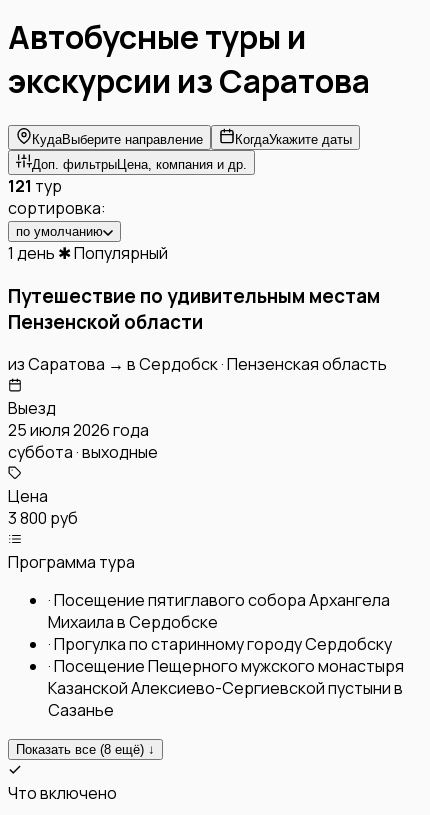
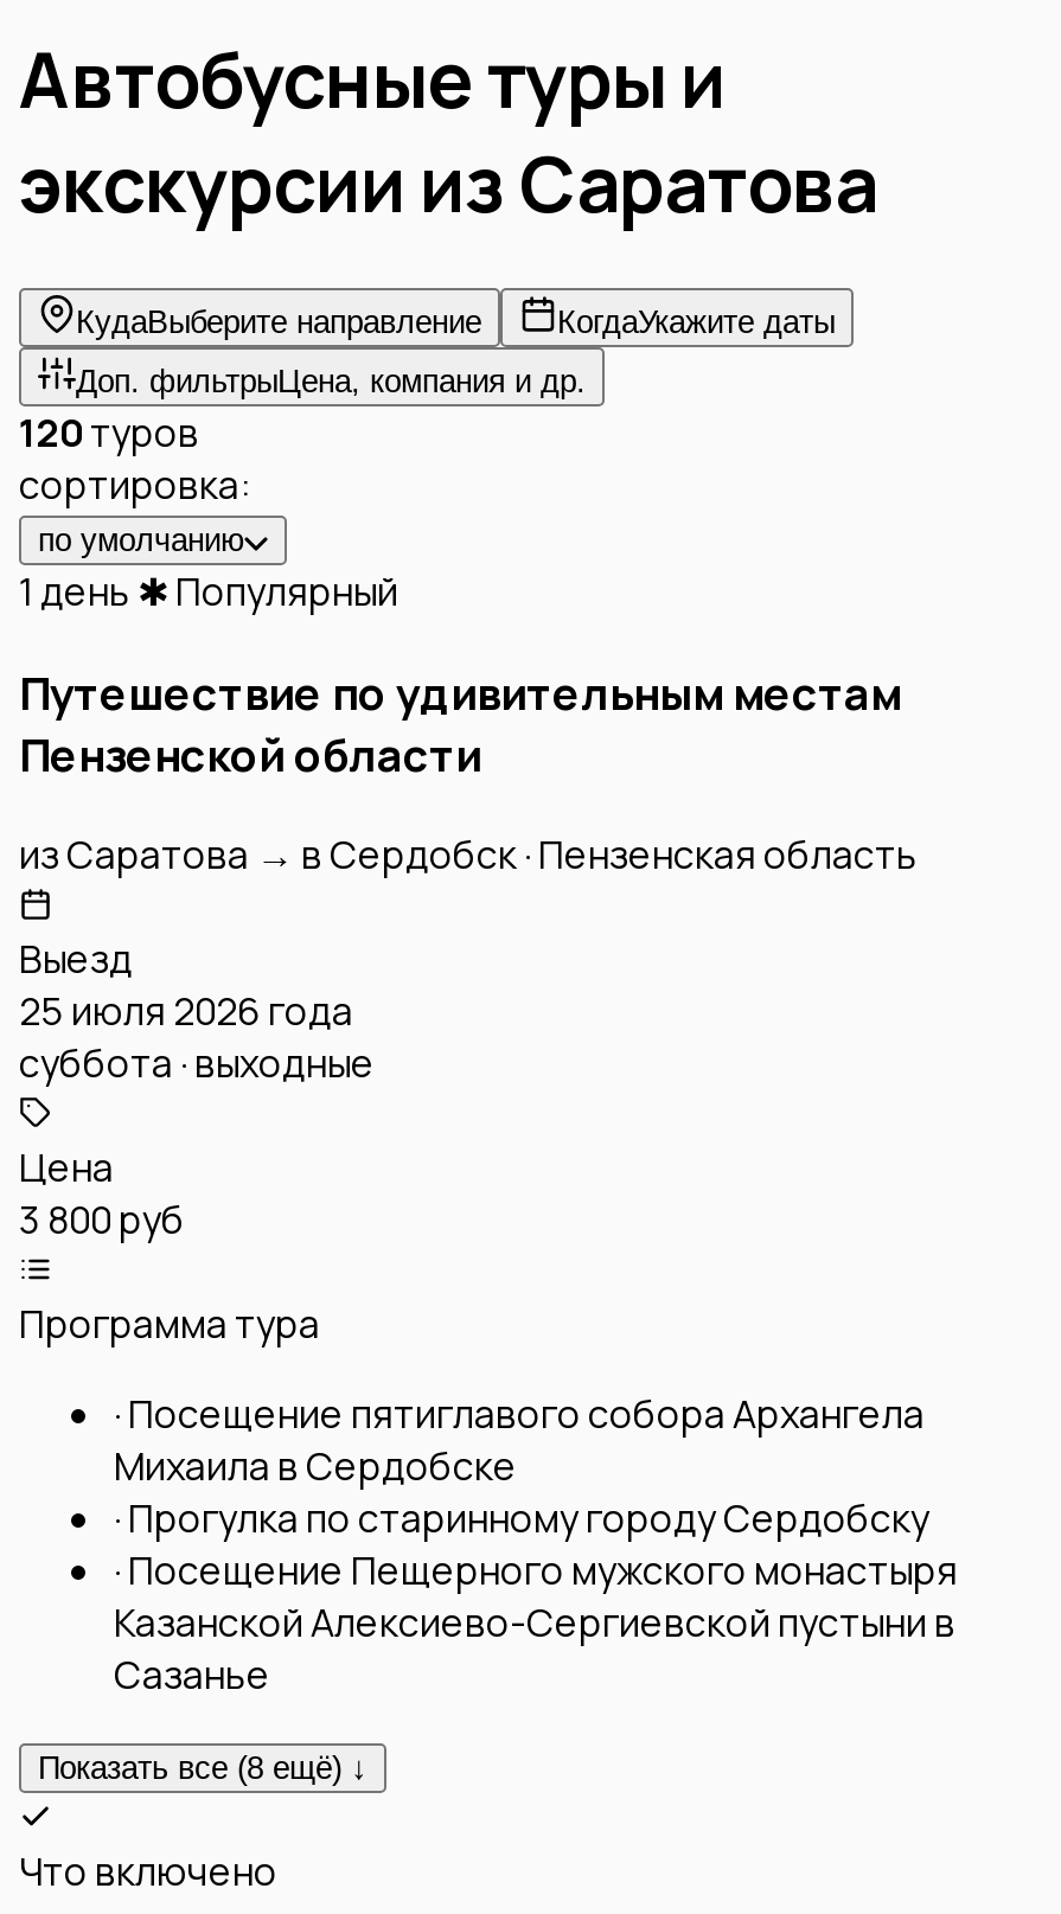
[8,175,62,197] 121 тур -> [19,406,199,458] 120 туров

